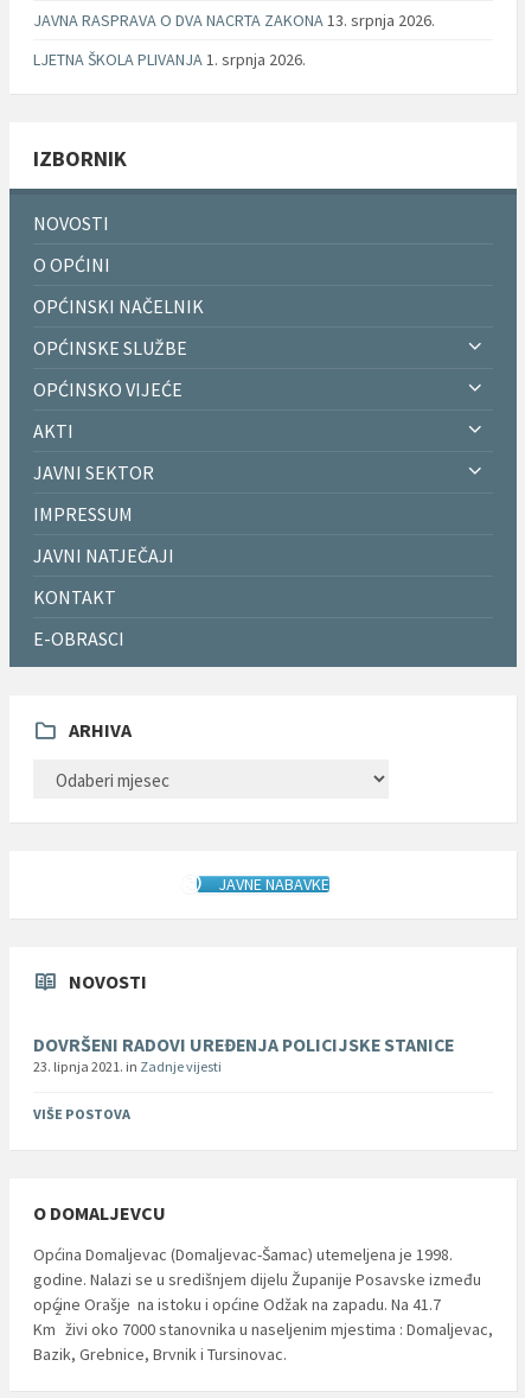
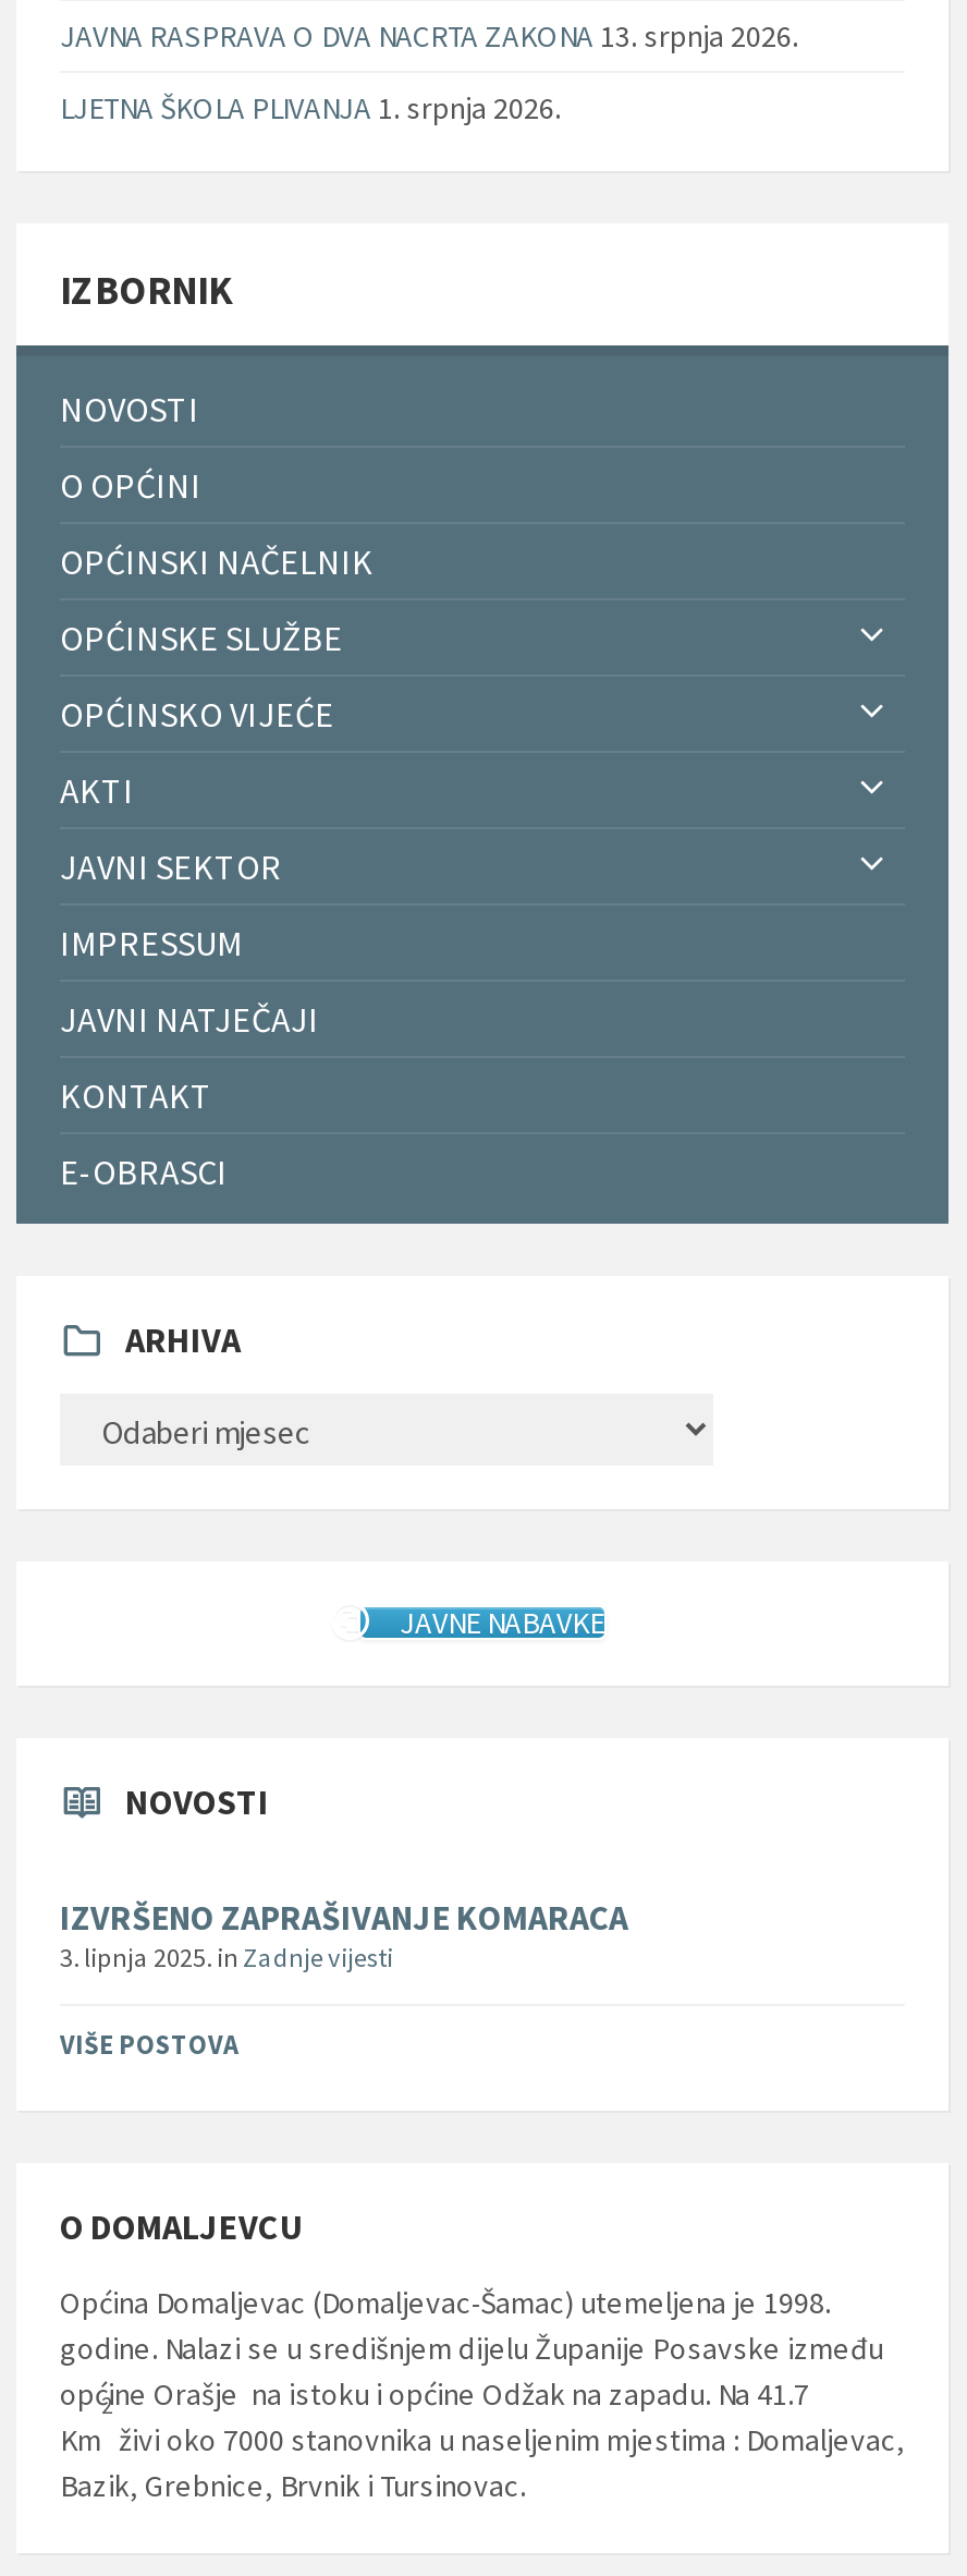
[33,1034,454,1075] DOVRŠENI RADOVI UREĐENJA POLICIJSKE STANICE | 23. lipnja 2021. in Zadnje vijesti -> [60,1897,628,1974] IZVRŠENO ZAPRAŠIVANJE KOMARACA | 3. lipnja 2025. in Zadnje vijesti

